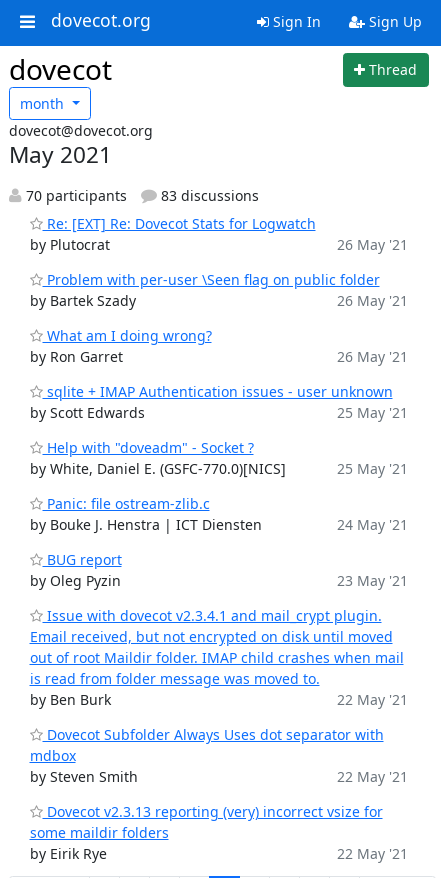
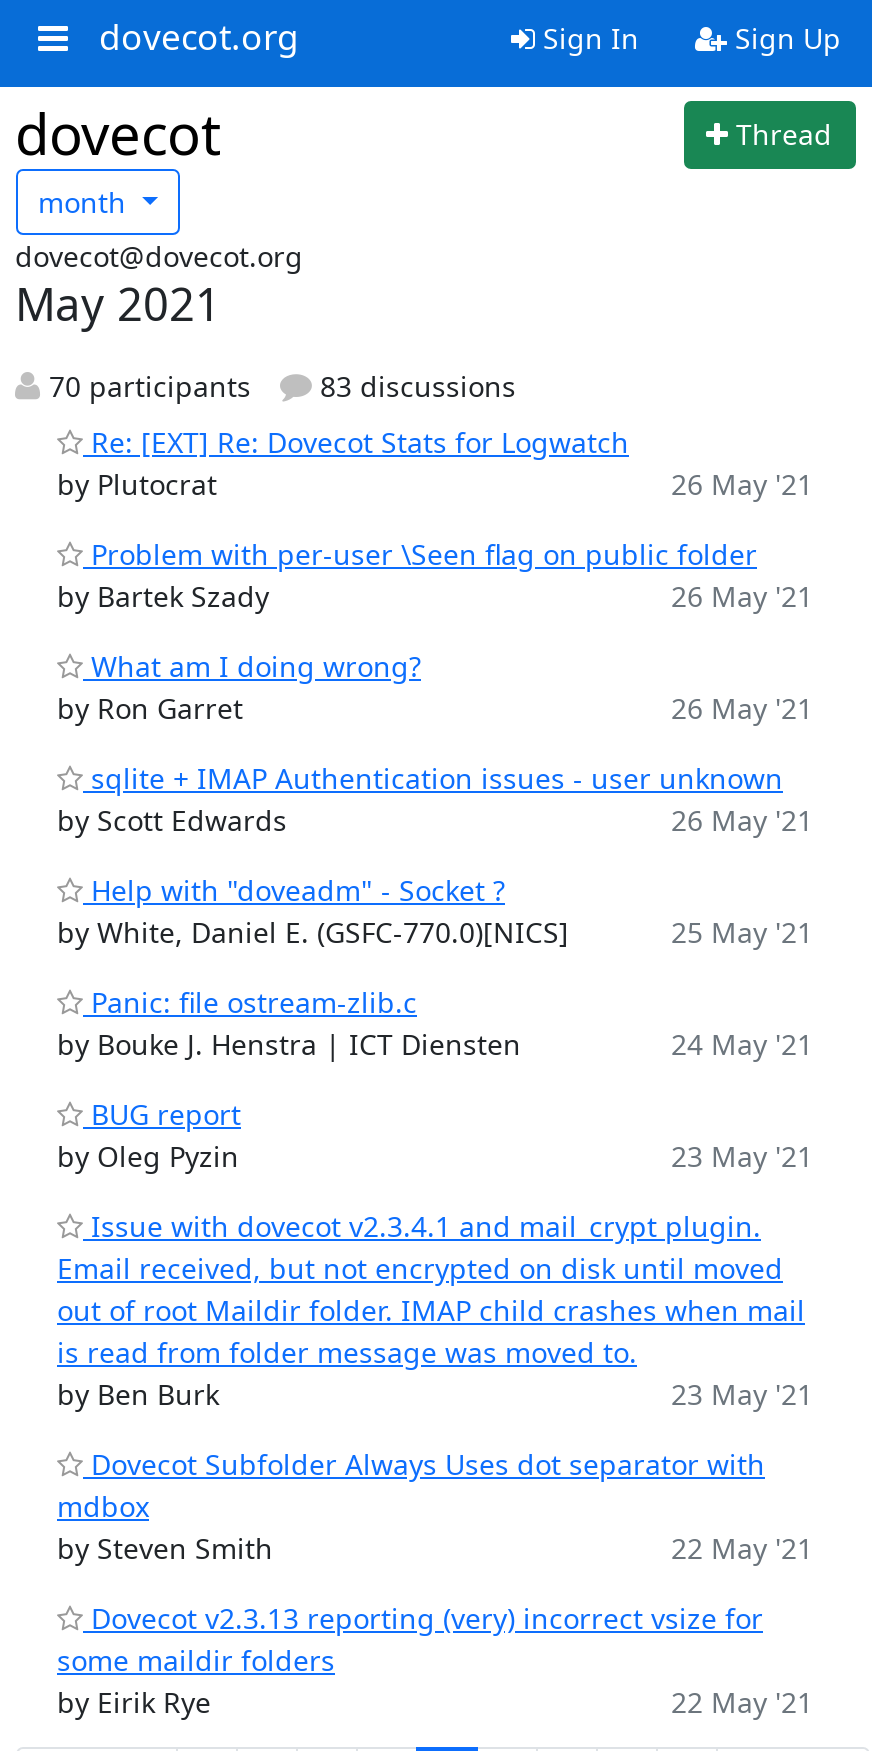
[336,403,407,422] 25 May '21 -> [671,801,813,839] 26 May '21
[336,690,407,709] 22 May '21 -> [671,1375,813,1413] 23 May '21

